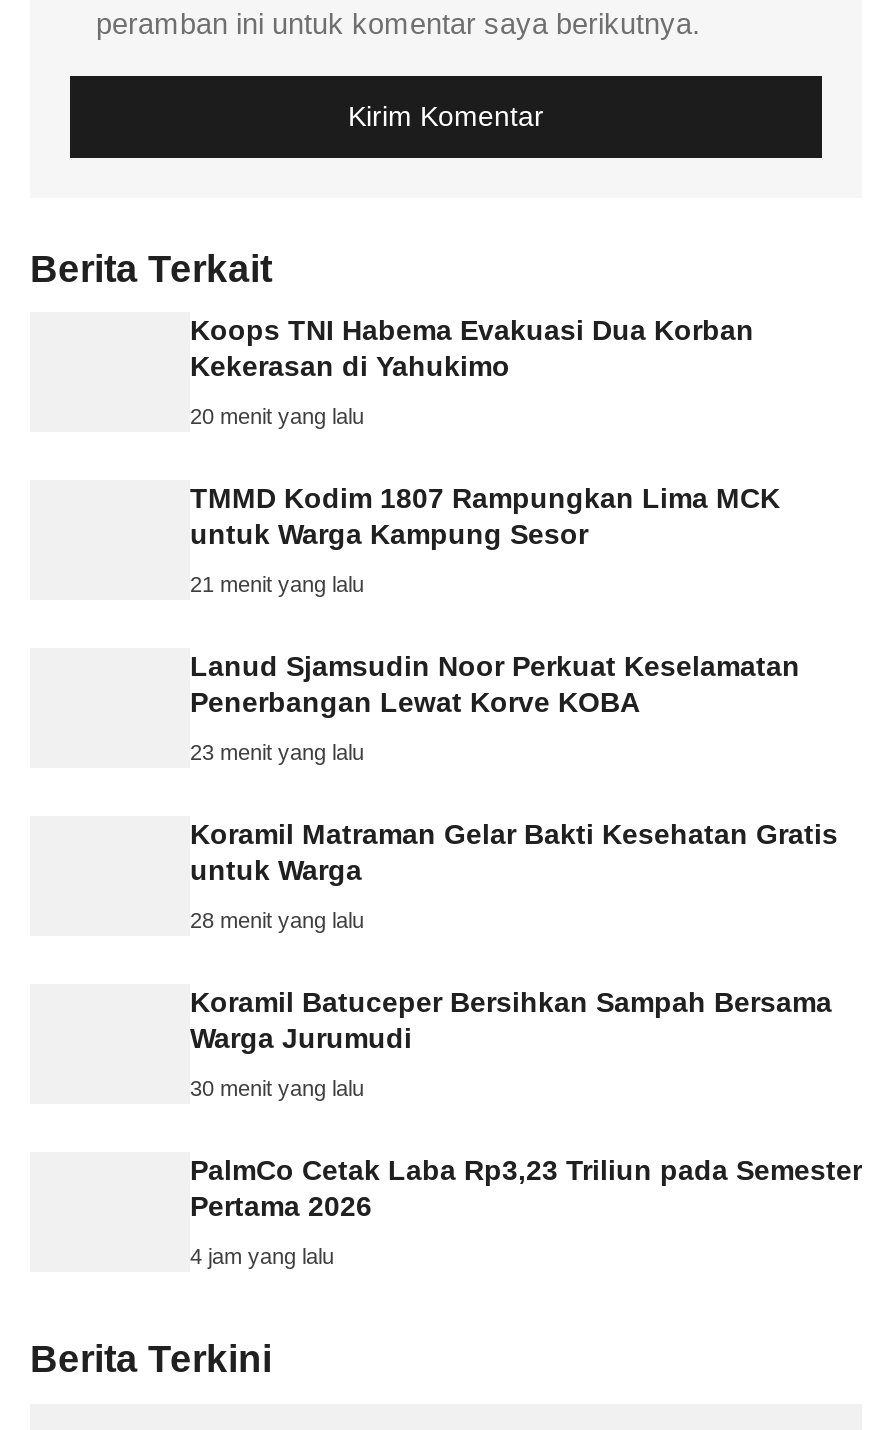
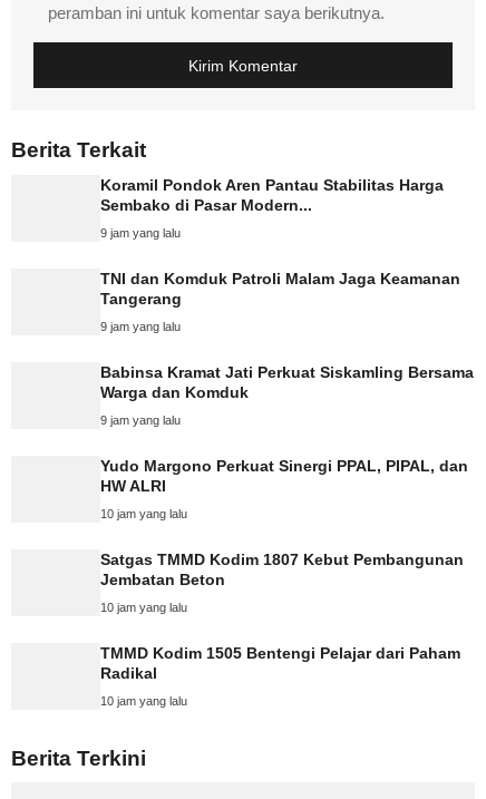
[190,315,754,383] Koops TNI Habema Evakuasi Dua Korban | Kekerasan di Yahukimo -> [100,176,444,214] Koramil Pondok Aren Pantau Stabilitas Harga | Sembako di Pasar Modern...
[190,405,364,429] 20 menit yang lalu -> [100,226,181,239] 9 jam yang lalu
[190,483,780,551] TMMD Kodim 1807 Rampungkan Lima MCK | untuk Warga Kampung Sesor -> [100,269,460,307] TNI dan Komduk Patroli Malam Jaga Keamanan | Tangerang
[190,573,364,597] 21 menit yang lalu -> [100,319,181,333] 9 jam yang lalu
[190,651,800,719] Lanud Sjamsudin Noor Perkuat Keselamatan | Penerbangan Lewat Korve KOBA -> [100,363,474,401] Babinsa Kramat Jati Perkuat Siskamling Bersama | Warga dan Komduk
[190,741,364,765] 23 menit yang lalu -> [100,413,181,426] 9 jam yang lalu
[190,819,838,887] Koramil Matraman Gelar Bakti Kesehatan Gratis | untuk Warga -> [100,457,468,494] Yudo Margono Perkuat Sinergi PPAL, PIPAL, dan | HW ALRI
[190,909,364,933] 28 menit yang lalu -> [100,507,187,520] 10 jam yang lalu
[190,987,832,1055] Koramil Batuceper Bersihkan Sampah Bersama | Warga Jurumudi -> [100,550,464,588] Satgas TMMD Kodim 1807 Kebut Pembangunan | Jembatan Beton
[190,1077,364,1101] 30 menit yang lalu -> [100,600,187,614] 10 jam yang lalu
[190,1155,862,1223] PalmCo Cetak Laba Rp3,23 Triliun pada Semester | Pertama 2026 -> [100,644,460,682] TMMD Kodim 1505 Bentengi Pelajar dari Paham | Radikal
[190,1245,334,1269] 4 jam yang lalu -> [100,694,187,707] 10 jam yang lalu

